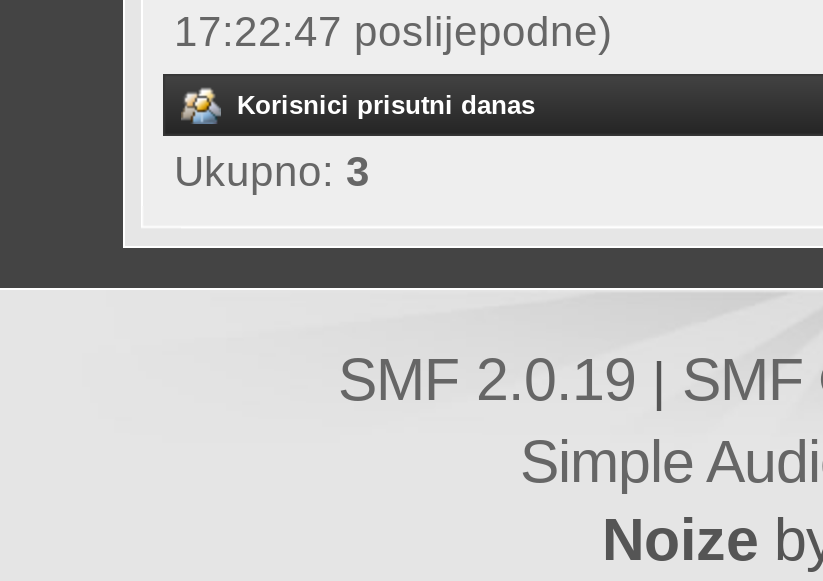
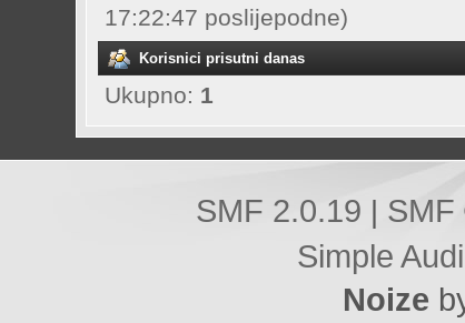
[174,148,370,194] Ukupno: 3 -> [104,82,213,108] Ukupno: 1

